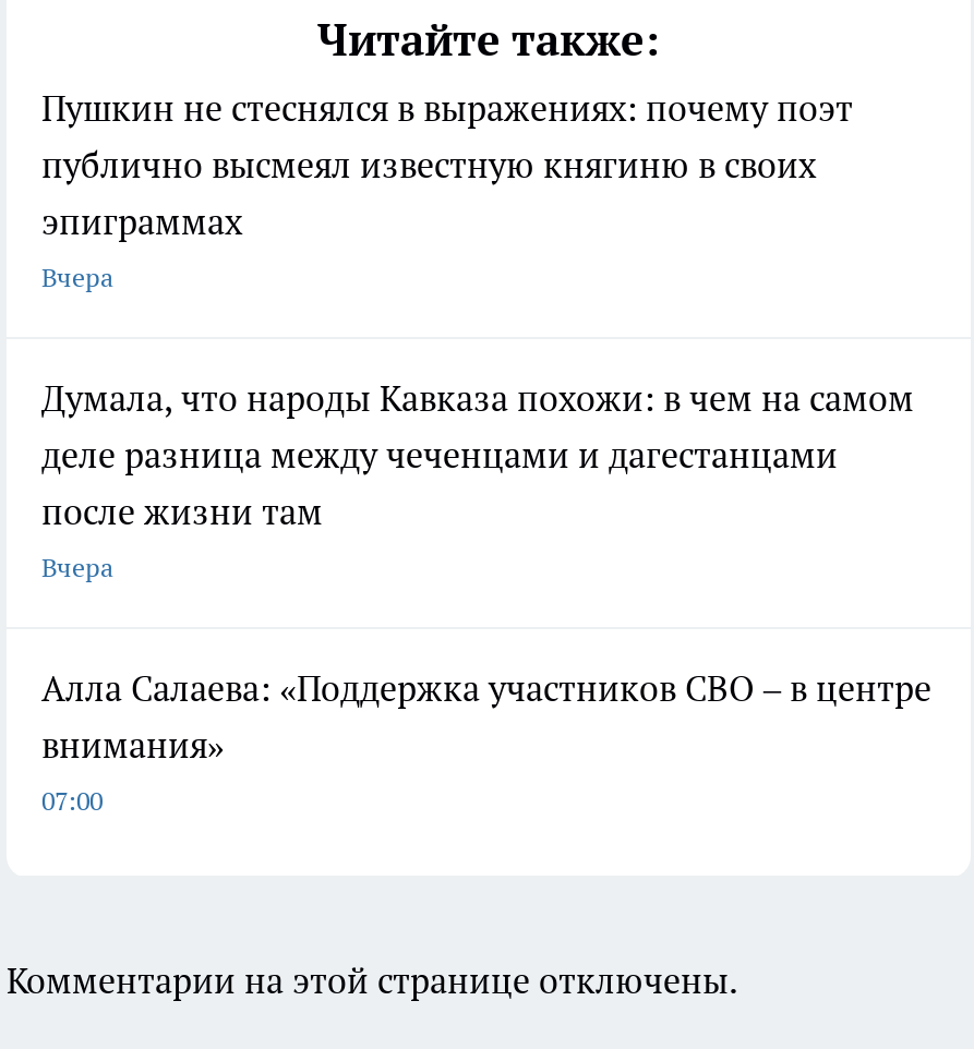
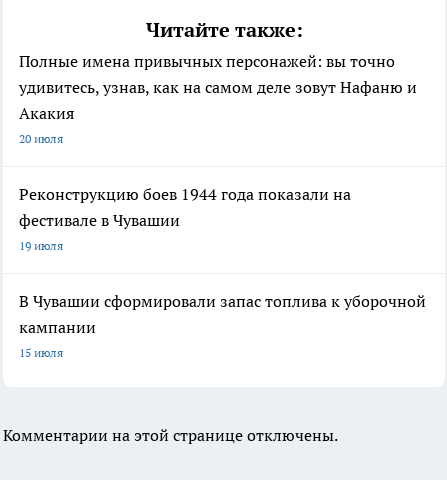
[41,85,853,293] Пушкин не стеснялся в выражениях: почему поэт | публично высмеял известную княгиню в своих | эпиграммах | Вчера -> [19,51,417,146] Полные имена привычных персонажей: вы точно | удивитесь, узнав, как на самом деле зовут Нафаню и | Акакия | 20 июля
[41,376,914,583] Думала, что народы Кавказа похожи: в чем на самом | деле разница между чеченцами и дагестанцами | после жизни там | Вчера -> [19,184,351,253] Реконструкцию боев 1944 года показали на | фестивале в Чувашии | 19 июля
[41,666,931,816] Алла Салаева: «Поддержка участников СВО – в центре | внимания» | 07:00 -> [19,291,426,360] В Чувашии сформировали запас топлива к уборочной | кампании | 15 июля

